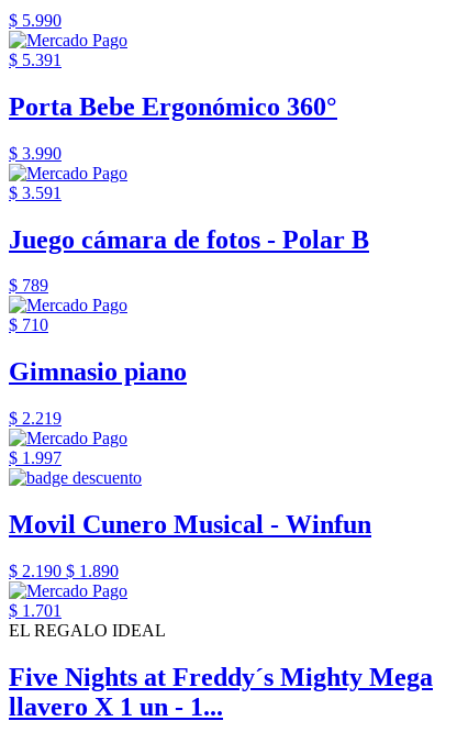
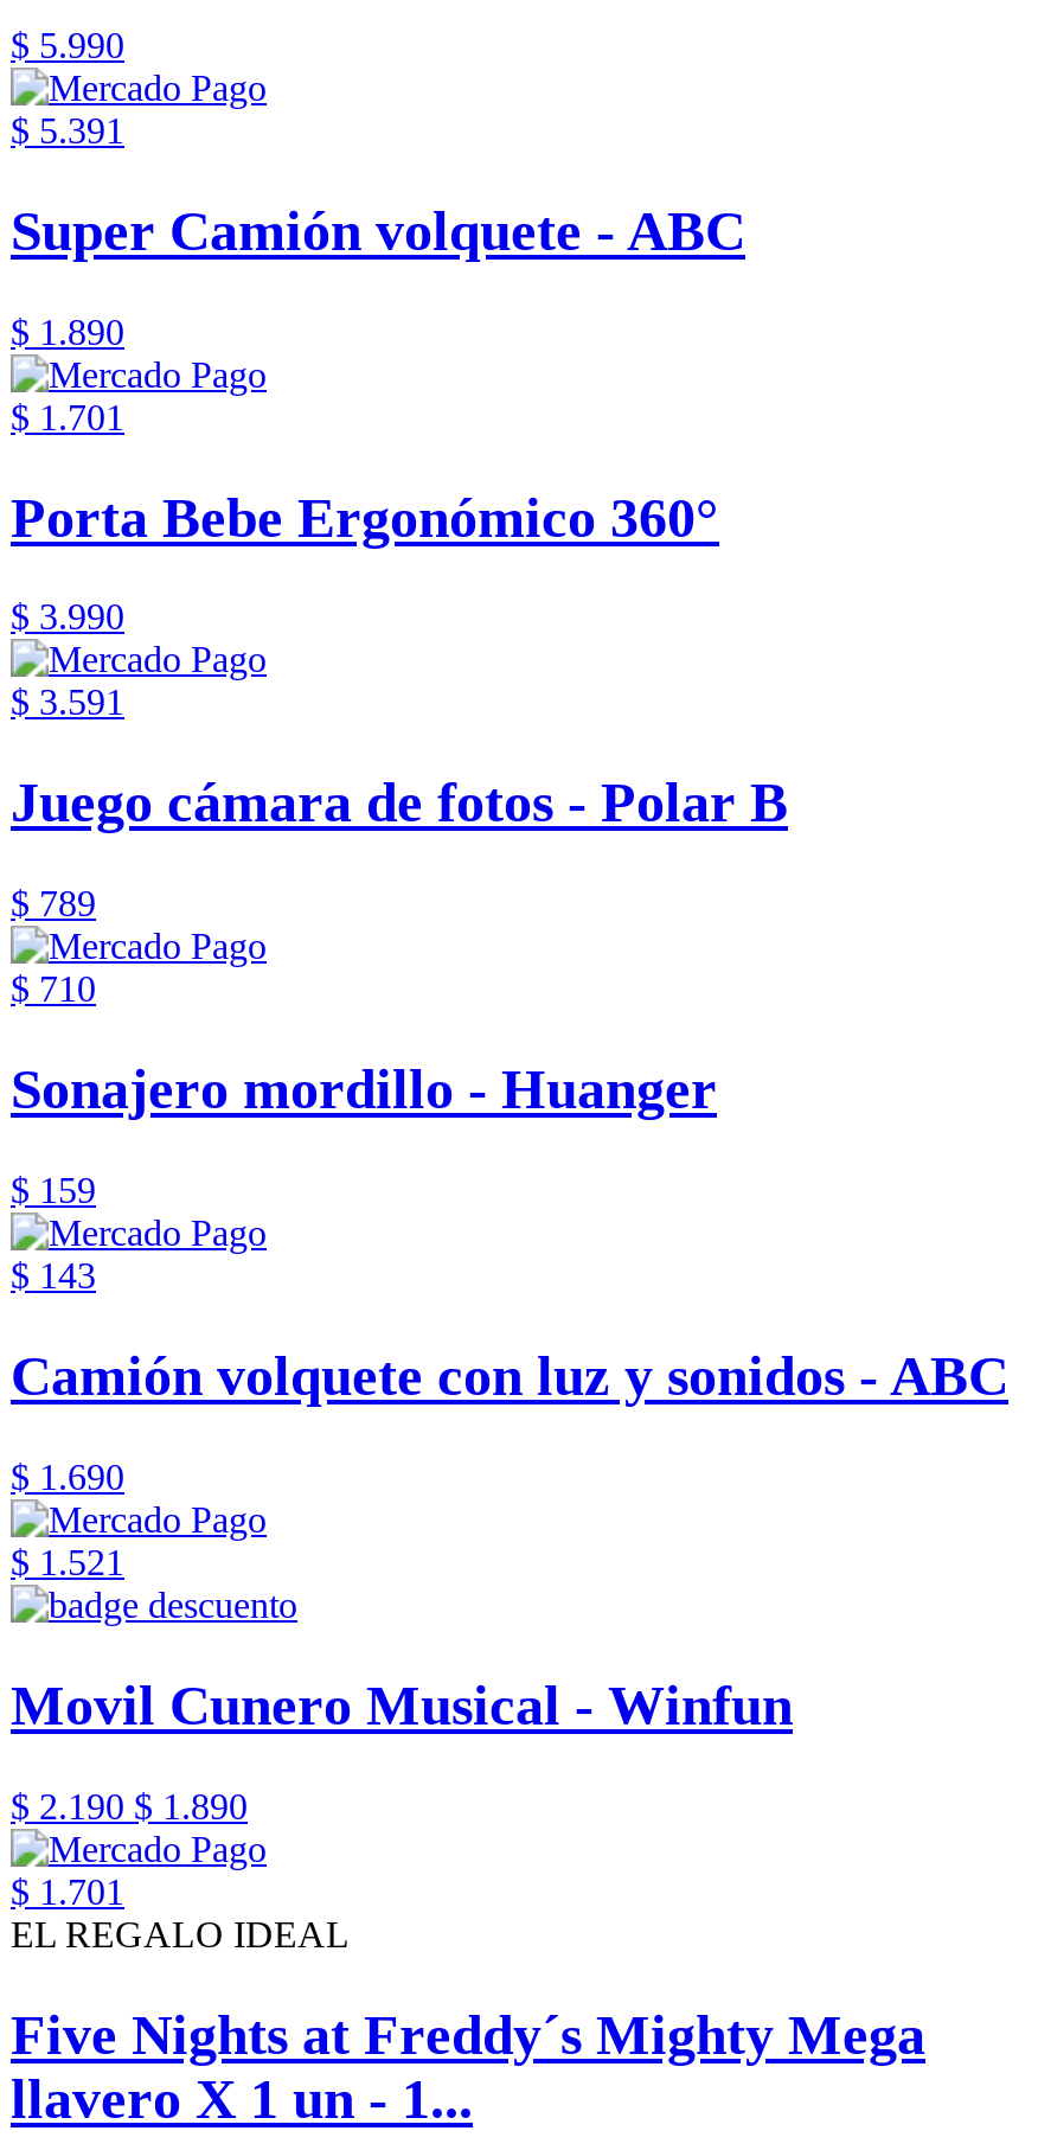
none -> [11,200,745,436] Super Camión volquete - ABC | $ 1.890 | $ 1.701
[9,358,187,467] Gimnasio piano | $ 2.219 | $ 1.997 -> [11,1059,1008,1582] Sonajero mordillo - Huanger | $ 159 | $ 143 | Camión volquete con luz y sonidos - ABC | $ 1.690 | $ 1.521

